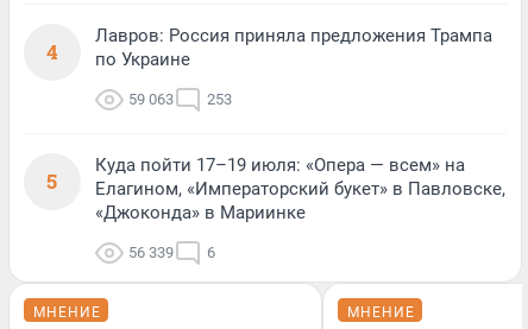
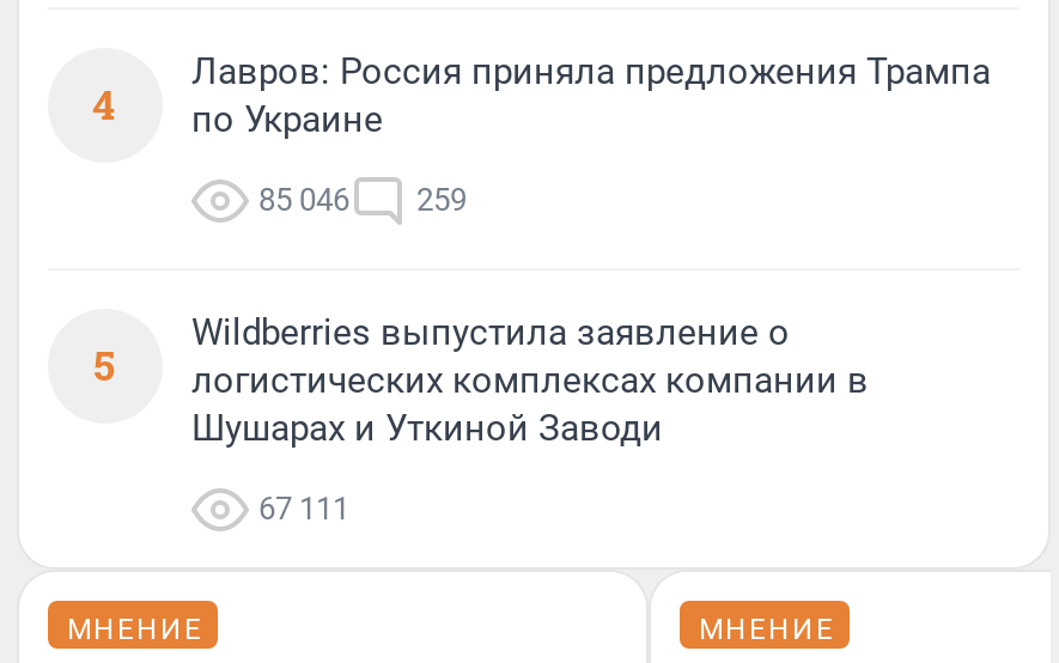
[128,90,174,108] 59 063 -> [258,182,349,218] 85 046
[207,90,232,108] 253 -> [416,182,467,218] 259
[95,154,505,223] Куда пойти 17–19 июля: «Опера — всем» на | Елагином, «Императорский букет» в Павловске, | «Джоконда» в Мариинке -> [191,311,869,450] Wildberries выпустила заявление о | логистических комплексах компании в | Шушарах и Уткиной Заводи
[128,243,215,261] 56 339 | 6 -> [258,491,349,527] 67 111

